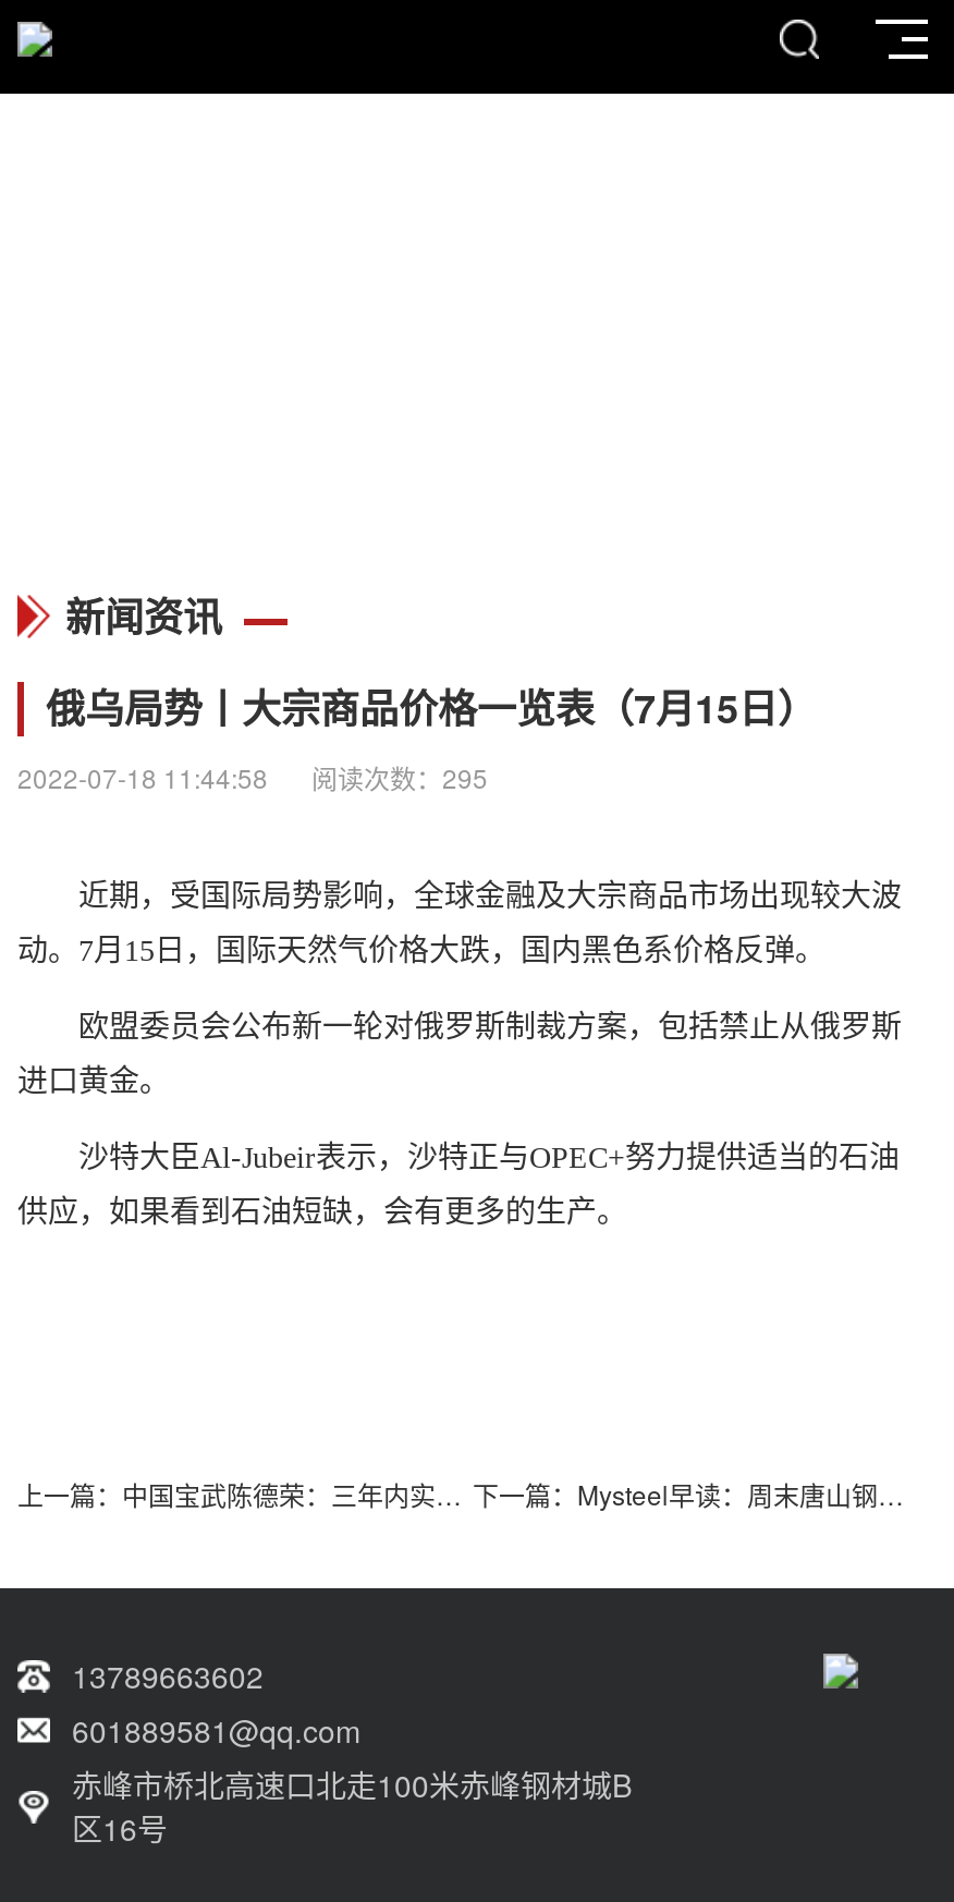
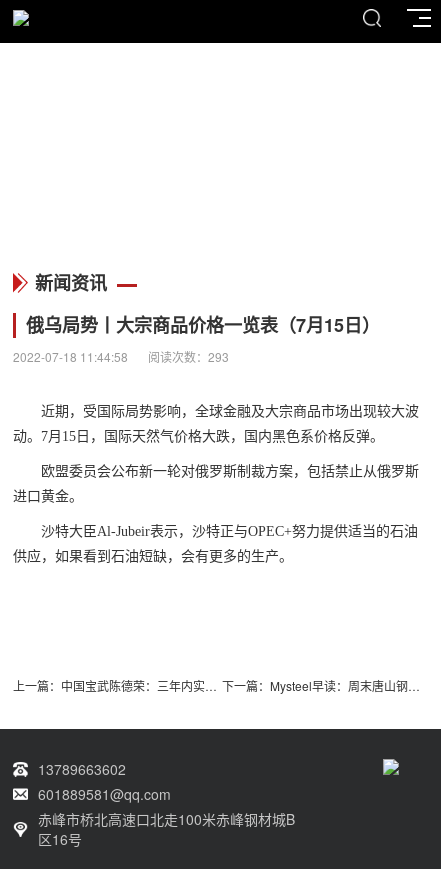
[17,758,488,795] 2022-07-18 11:44:58 阅读次数：295 -> [13,348,229,365] 2022-07-18 11:44:58 阅读次数：293

